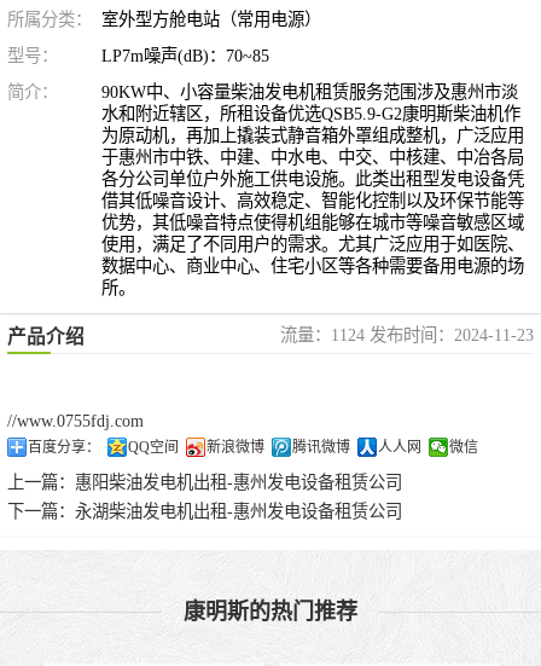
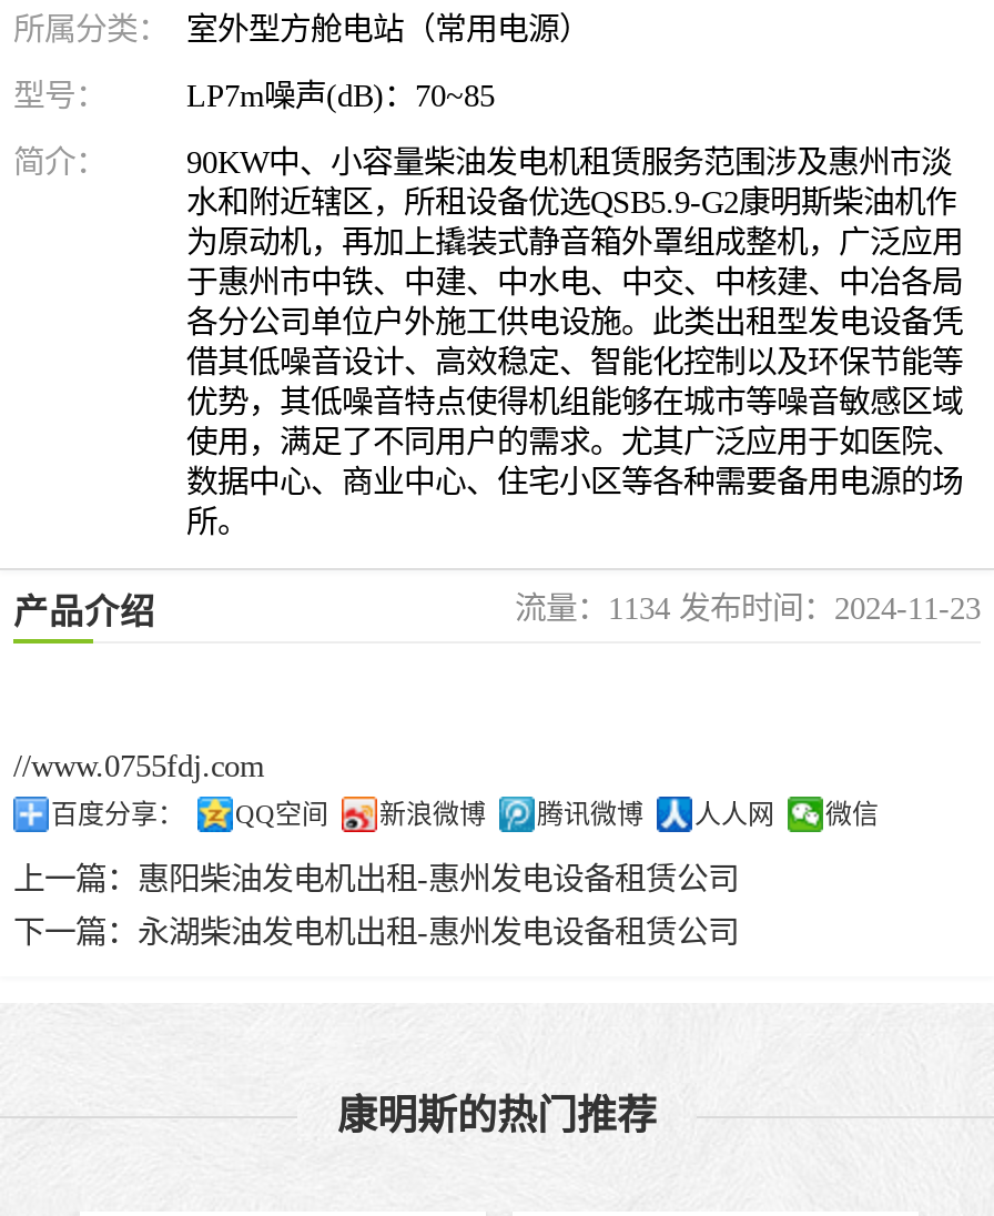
[280,325,534,344] 流量：1124 发布时间：2024-11-23 -> [515,590,981,625] 流量：1134 发布时间：2024-11-23

